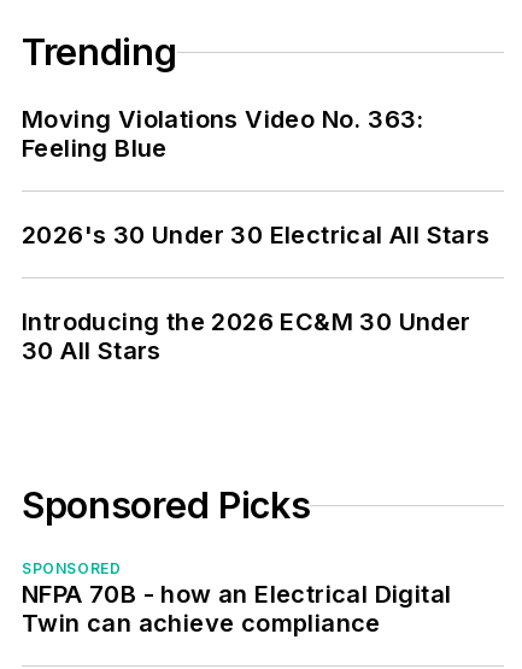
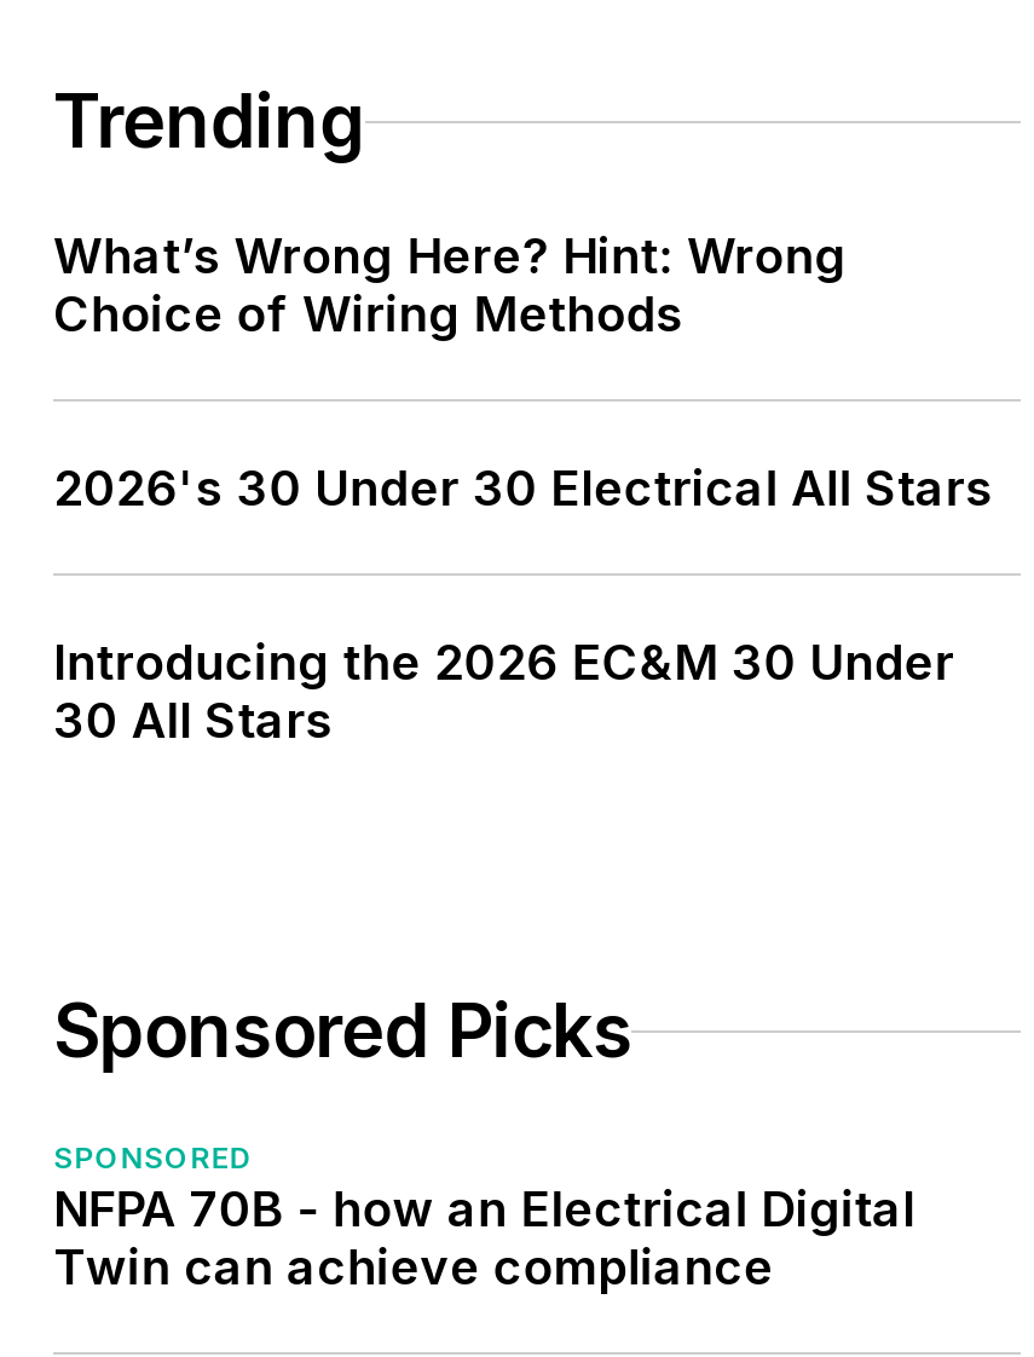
[22,105,424,163] Moving Violations Video No. 363: | Feeling Blue -> [53,228,847,344] What’s Wrong Here? Hint: Wrong | Choice of Wiring Methods

